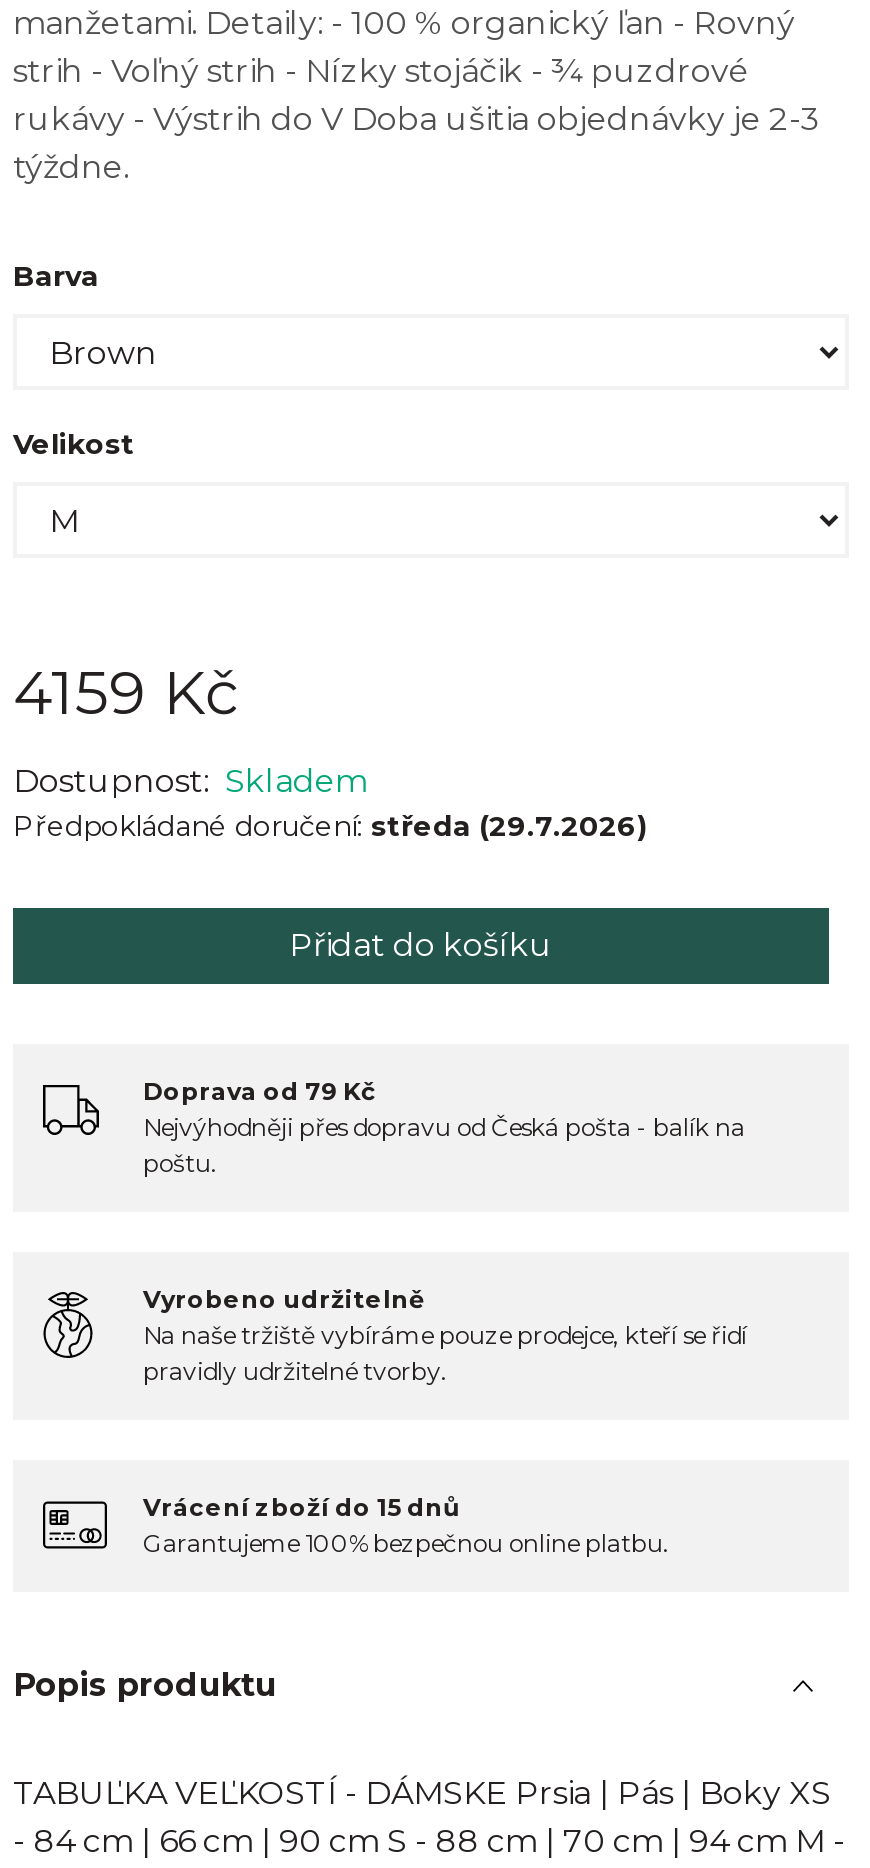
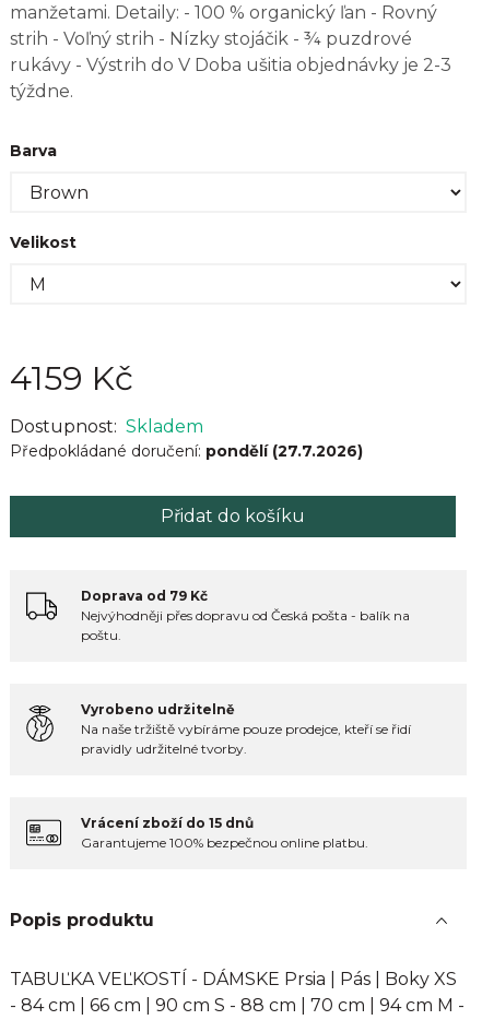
[13,809,647,845] Předpokládané doručení: středa (29.7.2026) -> [10,442,363,461] Předpokládané doručení: pondělí (27.7.2026)

